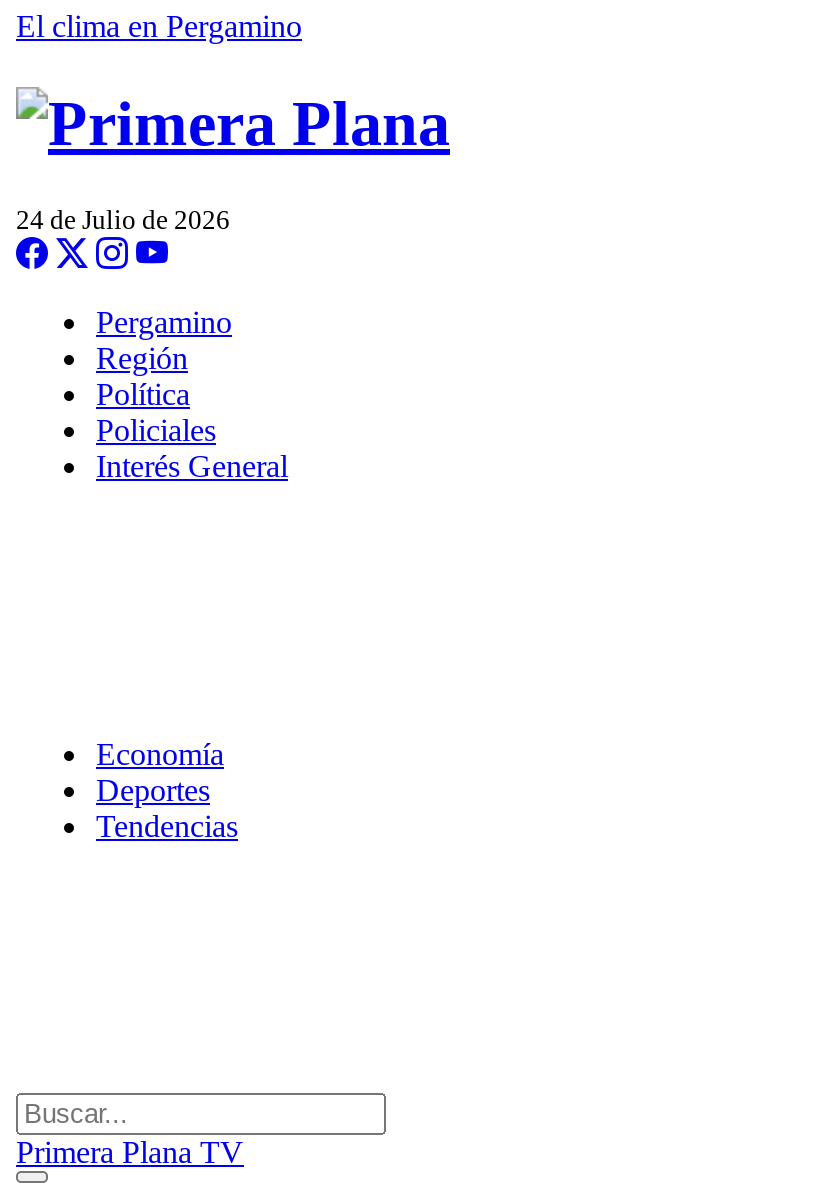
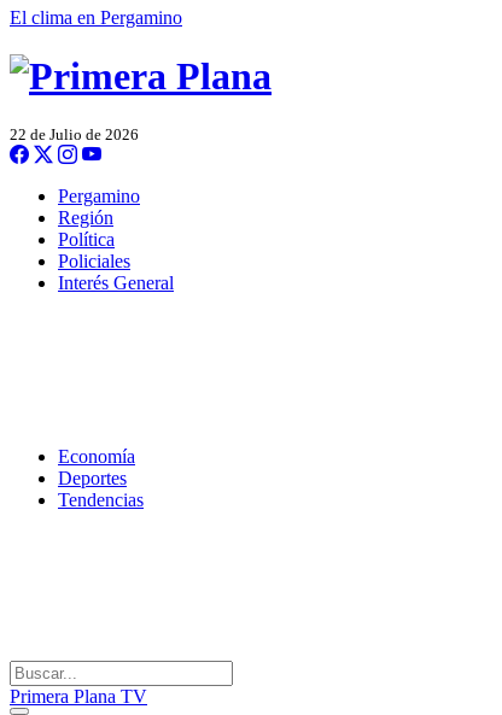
[16,205,230,235] 24 de Julio de 2026 -> [10,125,139,143] 22 de Julio de 2026

